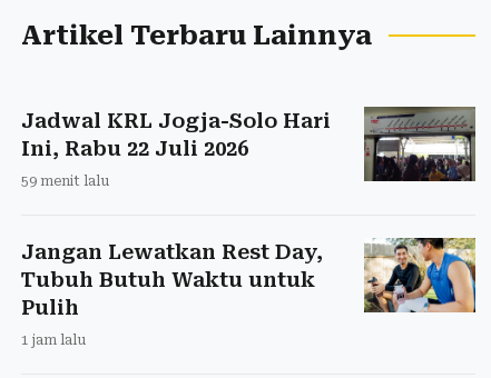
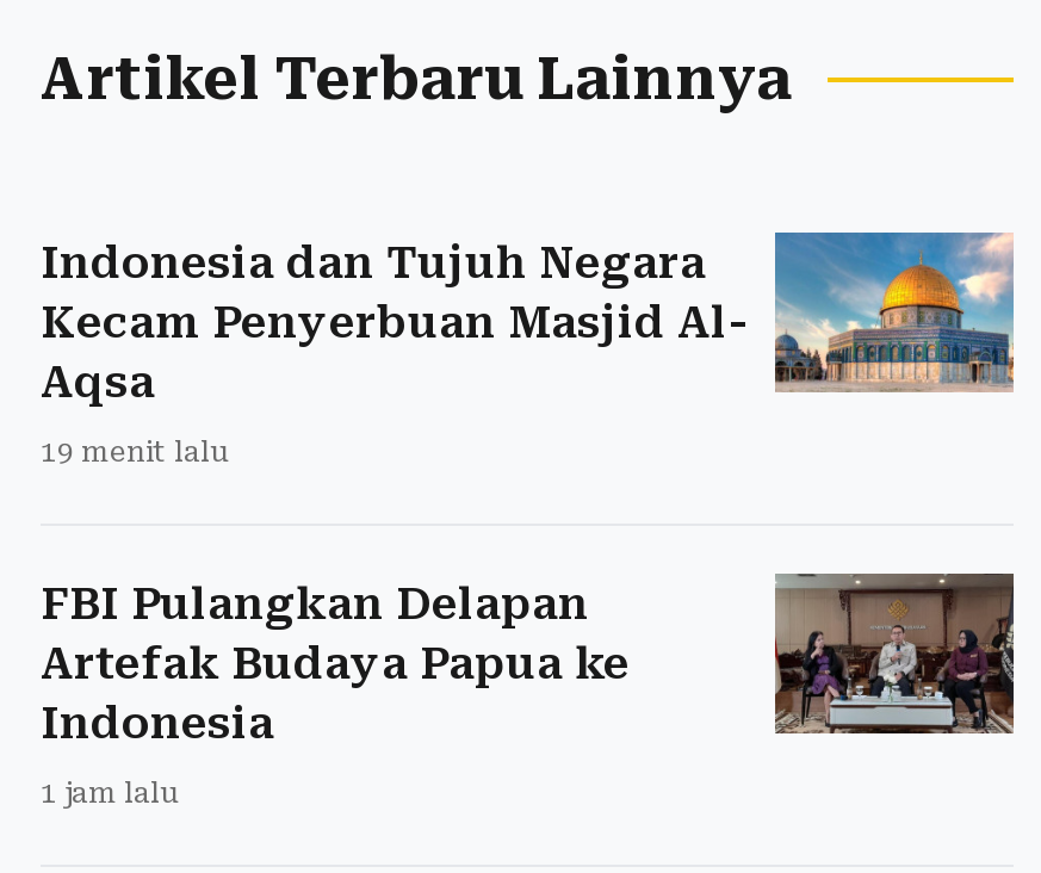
[21,106,477,182] [image] | Jadwal KRL Jogja-Solo Hari | Ini, Rabu 22 Juli 2026 -> [41,230,1016,405] [image] | Indonesia dan Tujuh Negara | Kecam Penyerbuan Masjid Al- | Aqsa
[21,173,109,188] 59 menit lalu -> [41,434,229,468] 19 menit lalu
[21,240,323,319] Jangan Lewatkan Rest Day, | Tubuh Butuh Waktu untuk | Pulih -> [41,577,630,747] FBI Pulangkan Delapan | Artefak Budaya Papua ke | Indonesia
[364,237,477,314] [image] -> [773,571,1016,736] [image]

